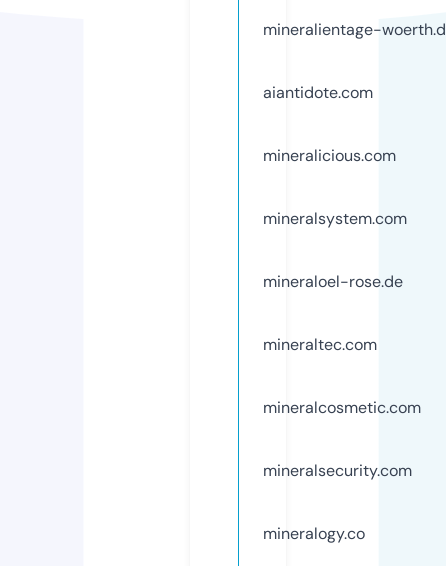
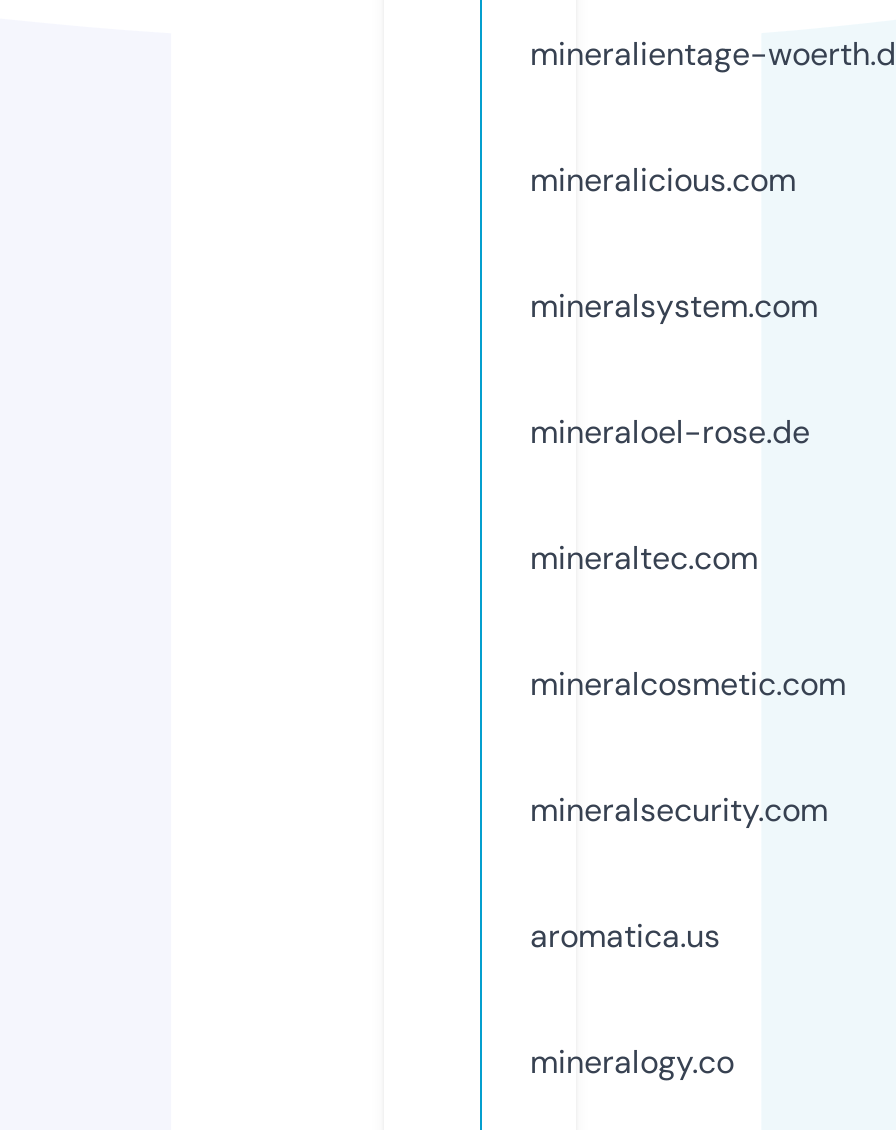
[263,82,373,103] aiantidote.com -> none
moved [263,145,421,481] -> [530,159,846,831]: mineralicious.com | mineralsystem.com | mineraloel-rose.de | mineraltec.com | mineralcosmetic.com | mineralsecurity.com
none -> [530,915,720,957] aromatica.us

